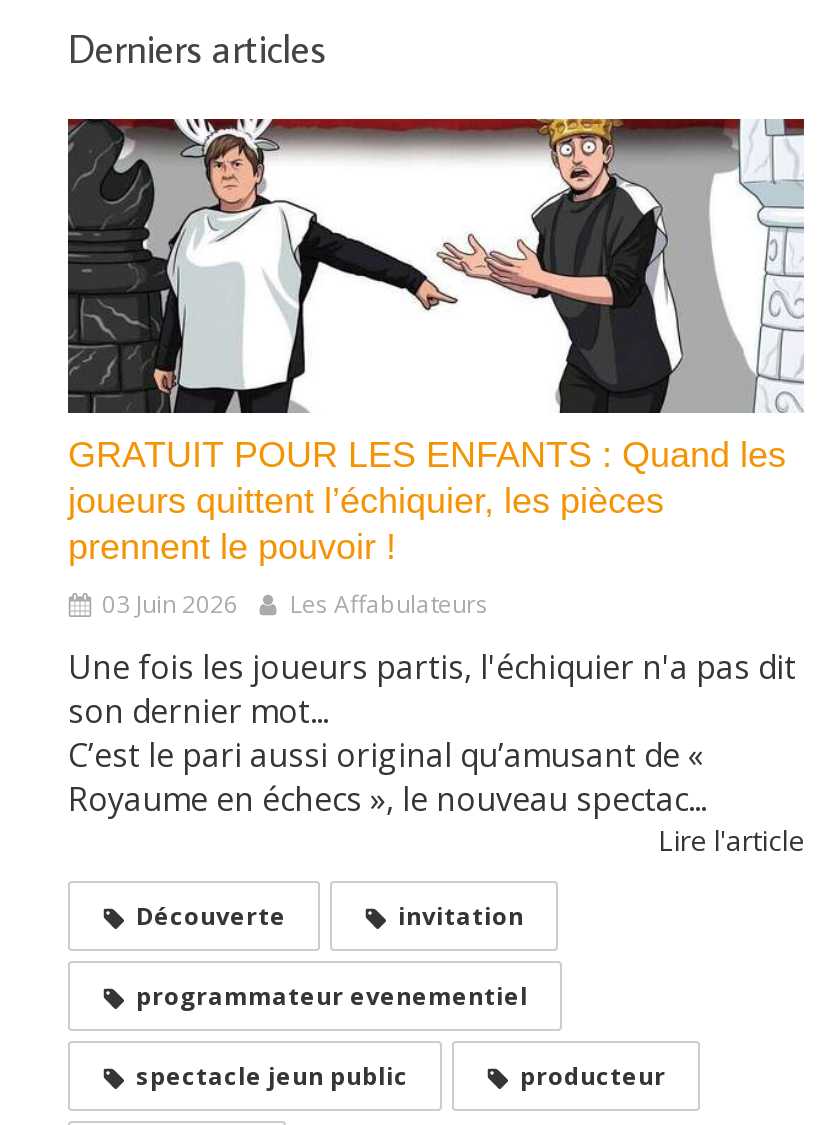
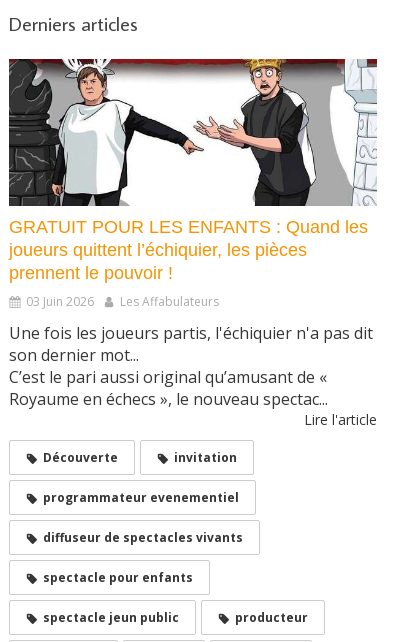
none -> [43,529,243,586] diffuseur de spectacles vivants | spectacle pour enfants

